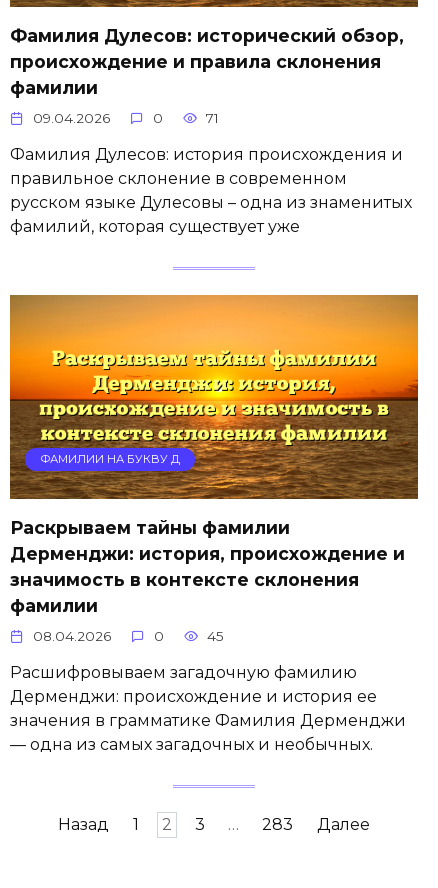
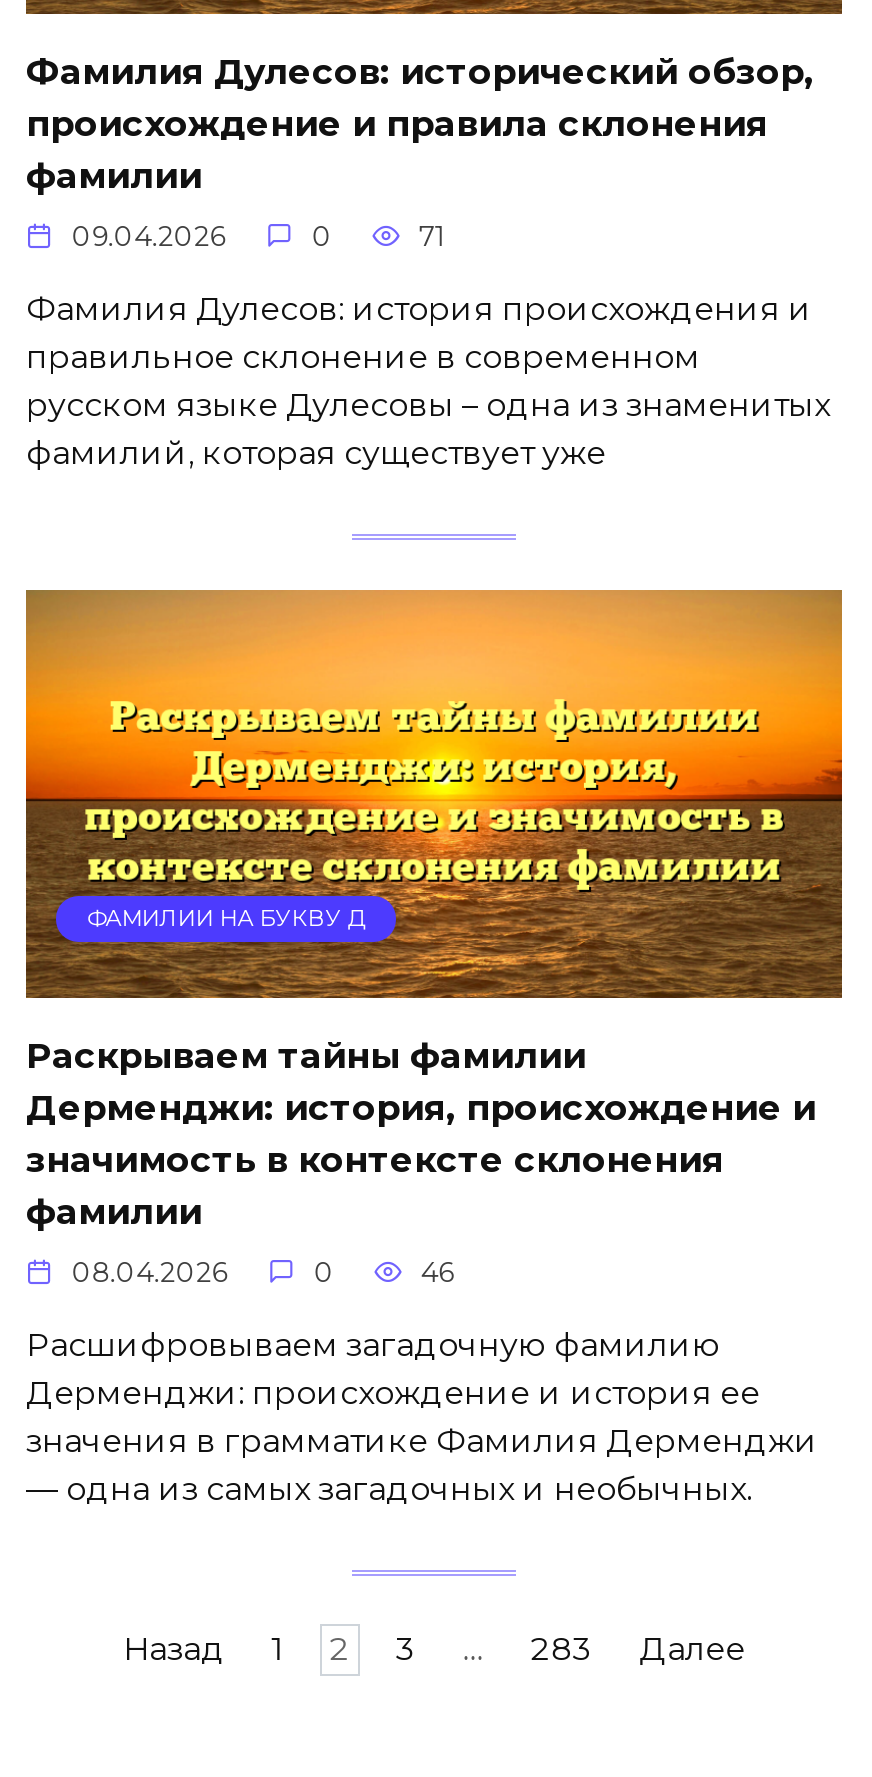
[207,628,224,644] 45 -> [421,1256,455,1288] 46

